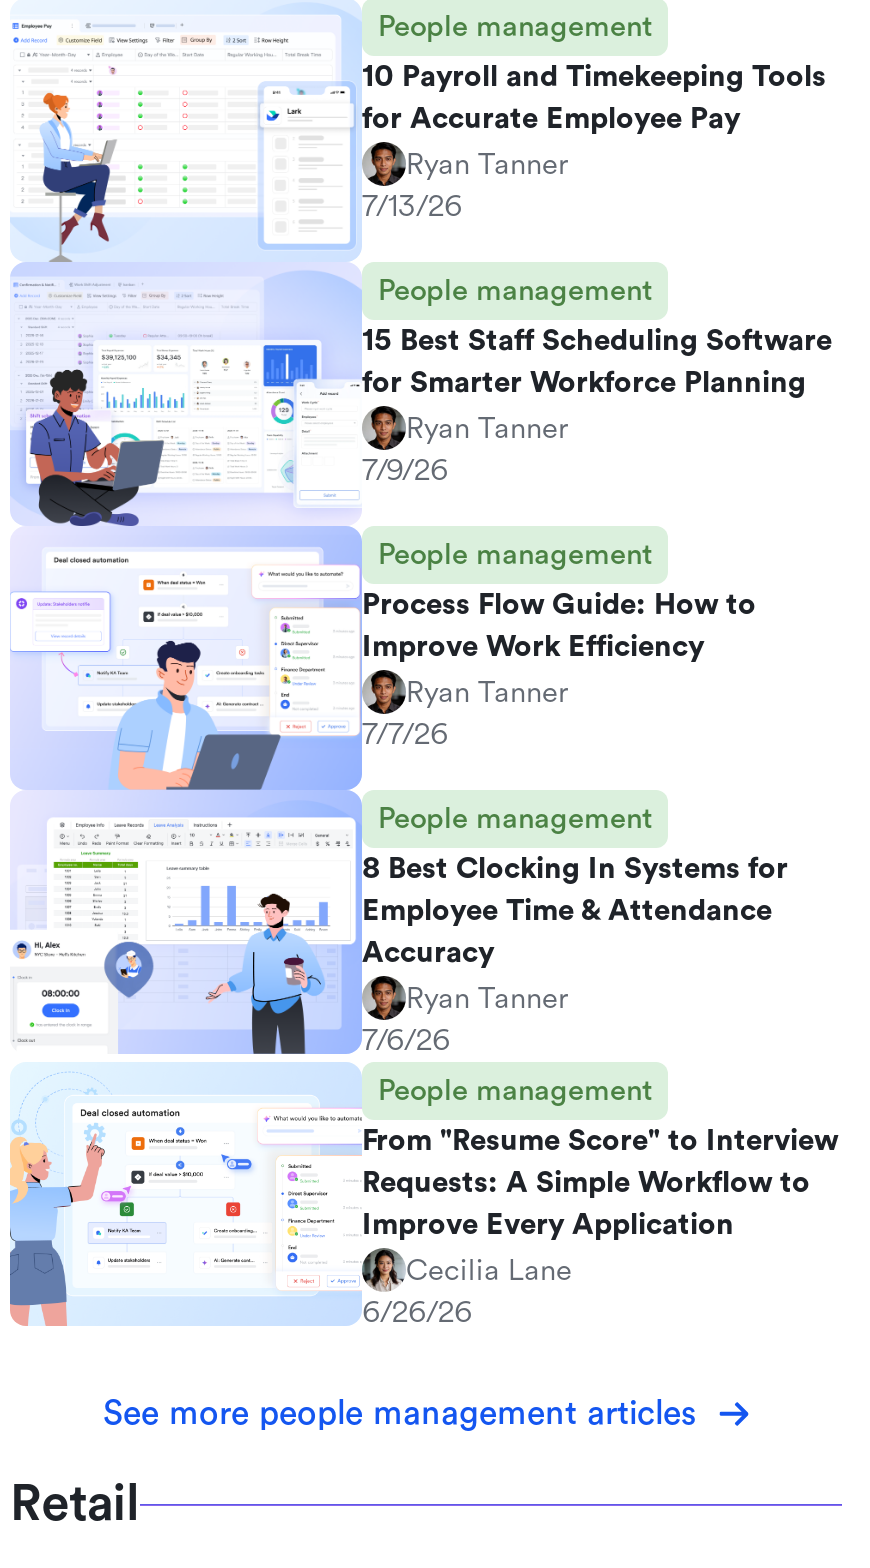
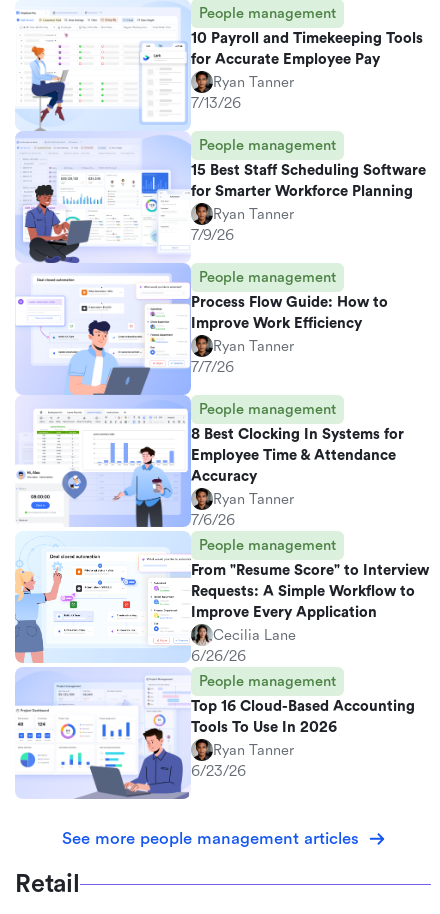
none -> [15,668,415,800] [image] | People management | Top 16 Cloud-Based Accounting | Tools To Use In 2026 | Ryan Tanner | 6/23/26

